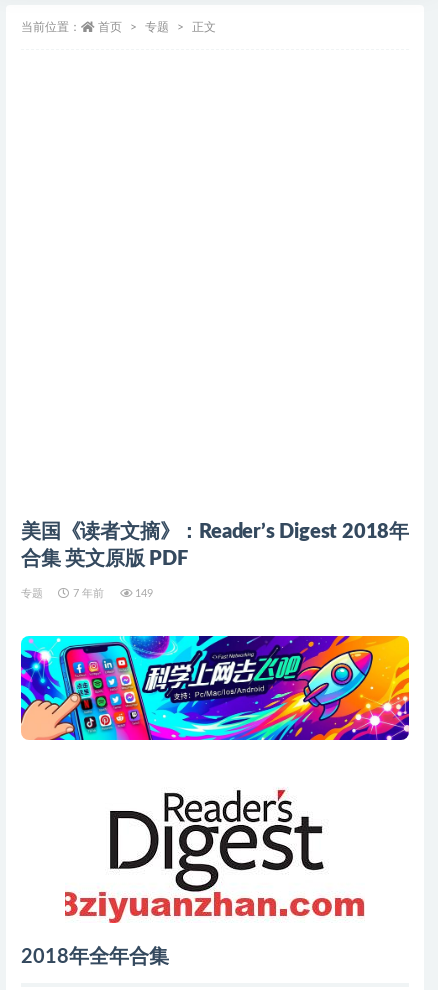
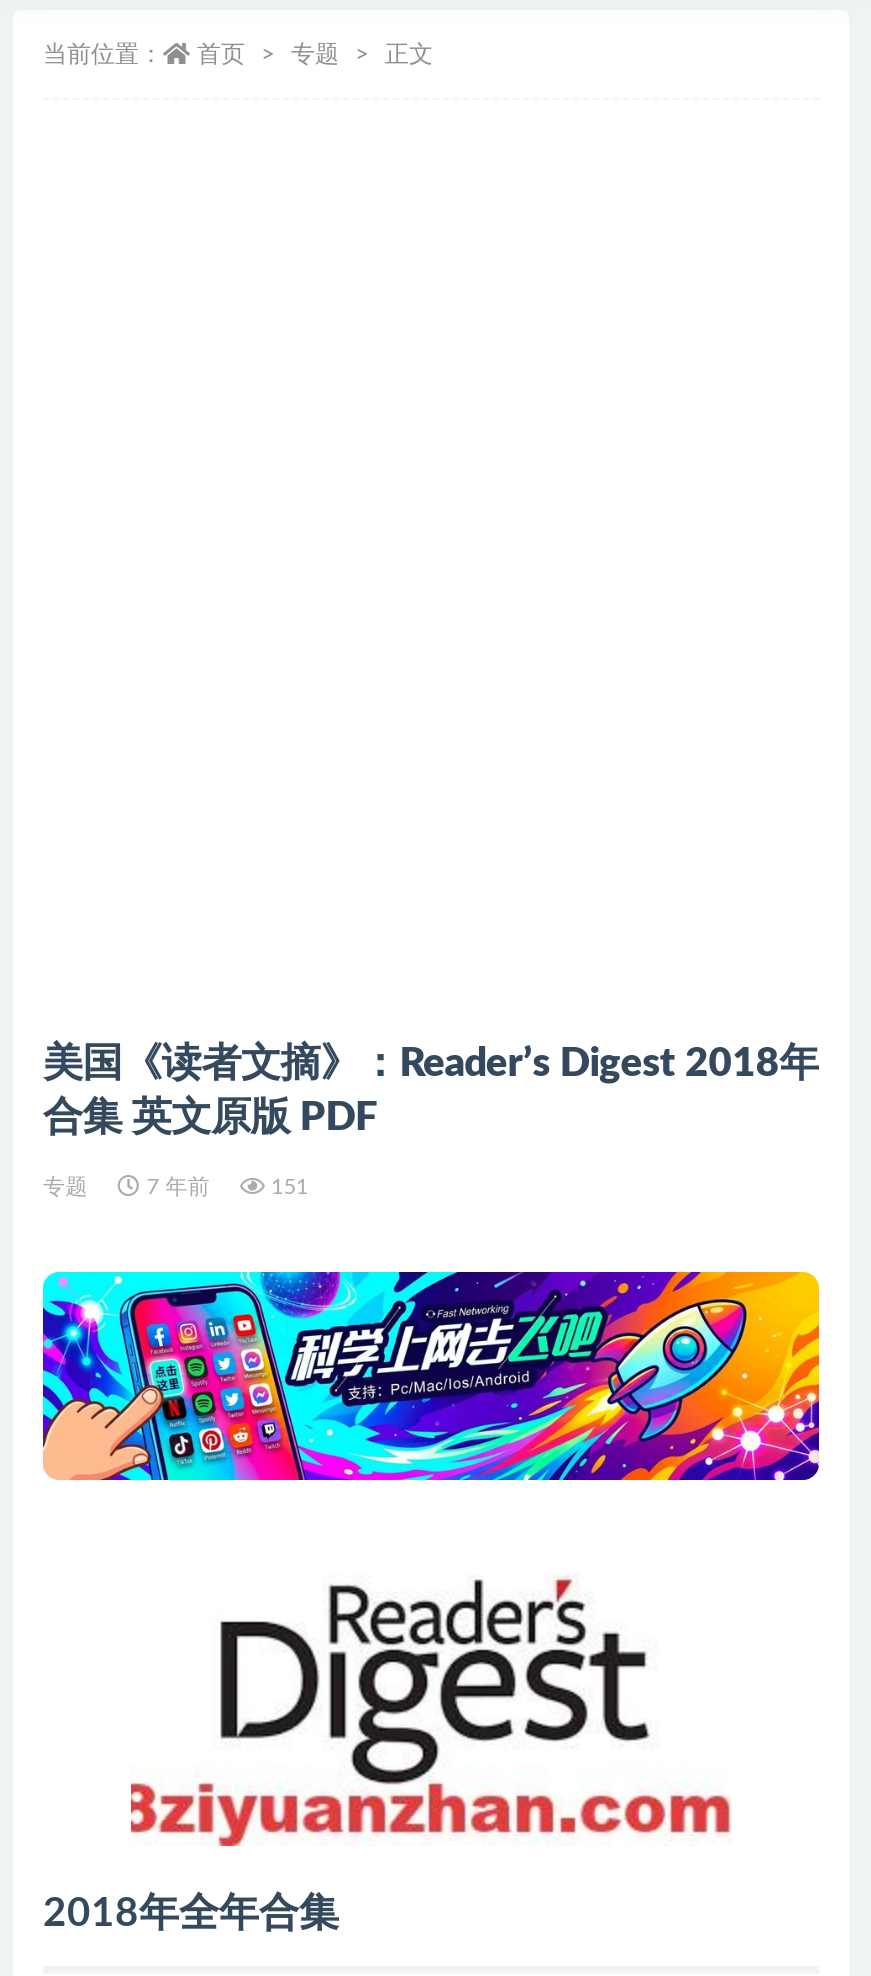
[132,588,154,599] 149 -> [265,1176,308,1198] 151

